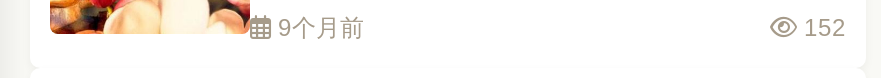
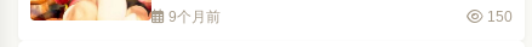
[798,14,846,42] 152 -> [484,9,513,25] 150

